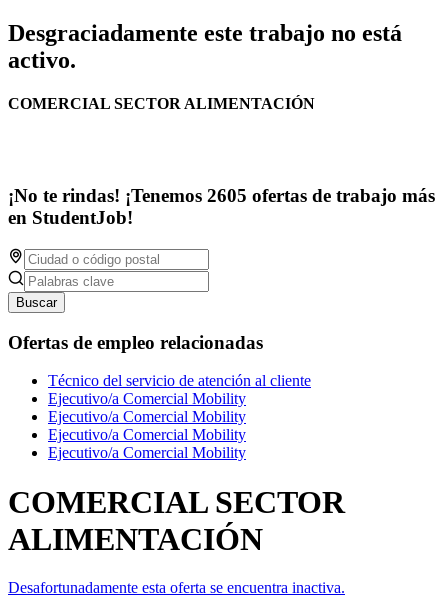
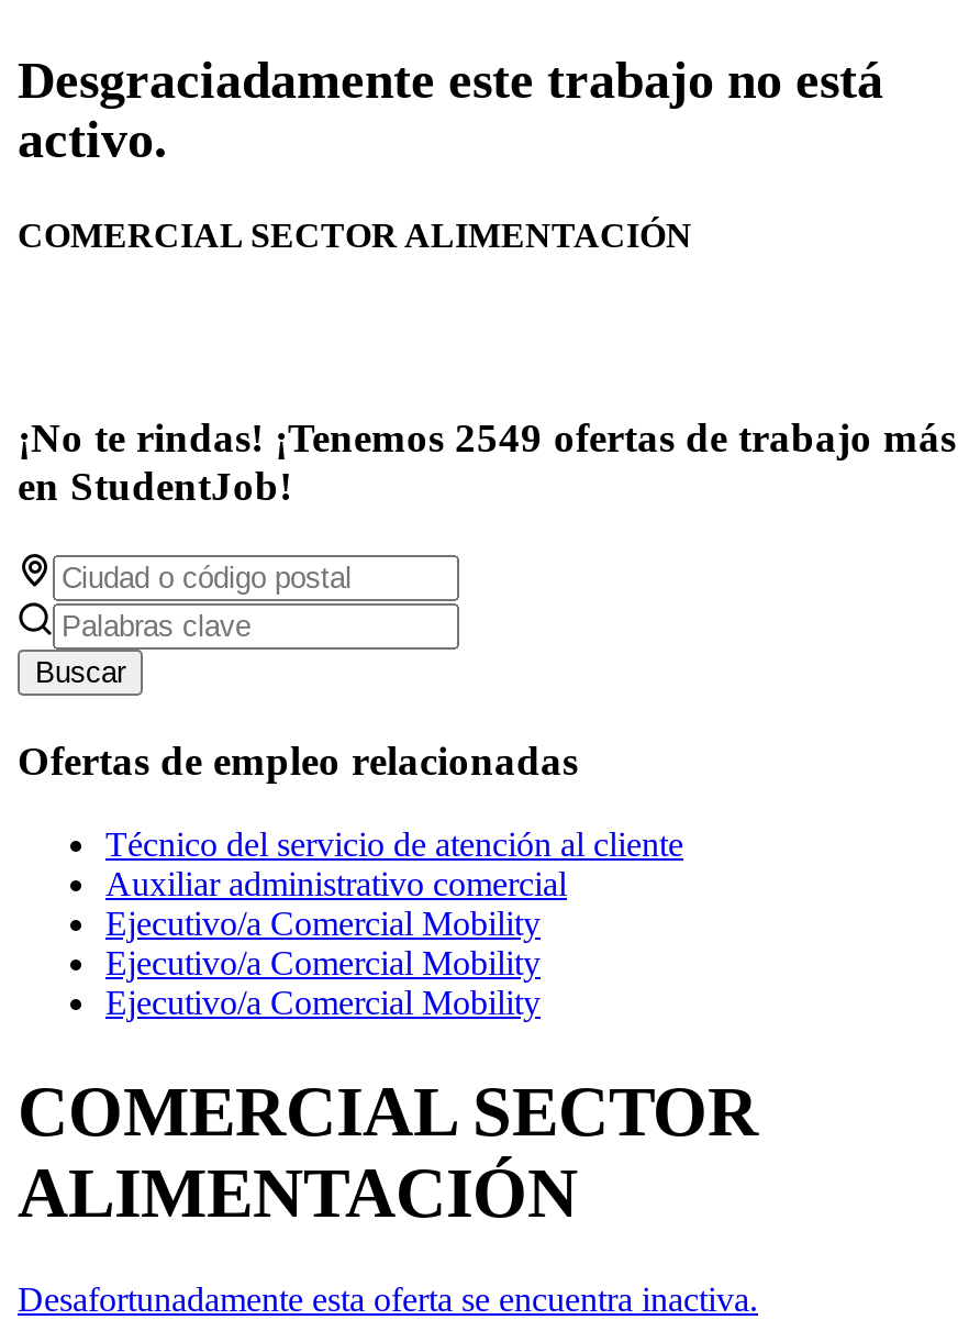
[8,185,435,206] ¡No te rindas! ¡Tenemos 2605 ofertas de trabajo más -> [18,415,956,461] ¡No te rindas! ¡Tenemos 2549 ofertas de trabajo más
[48,390,246,407] Ejecutivo/a Comercial Mobility -> [105,866,567,903] Auxiliar administrativo comercial

